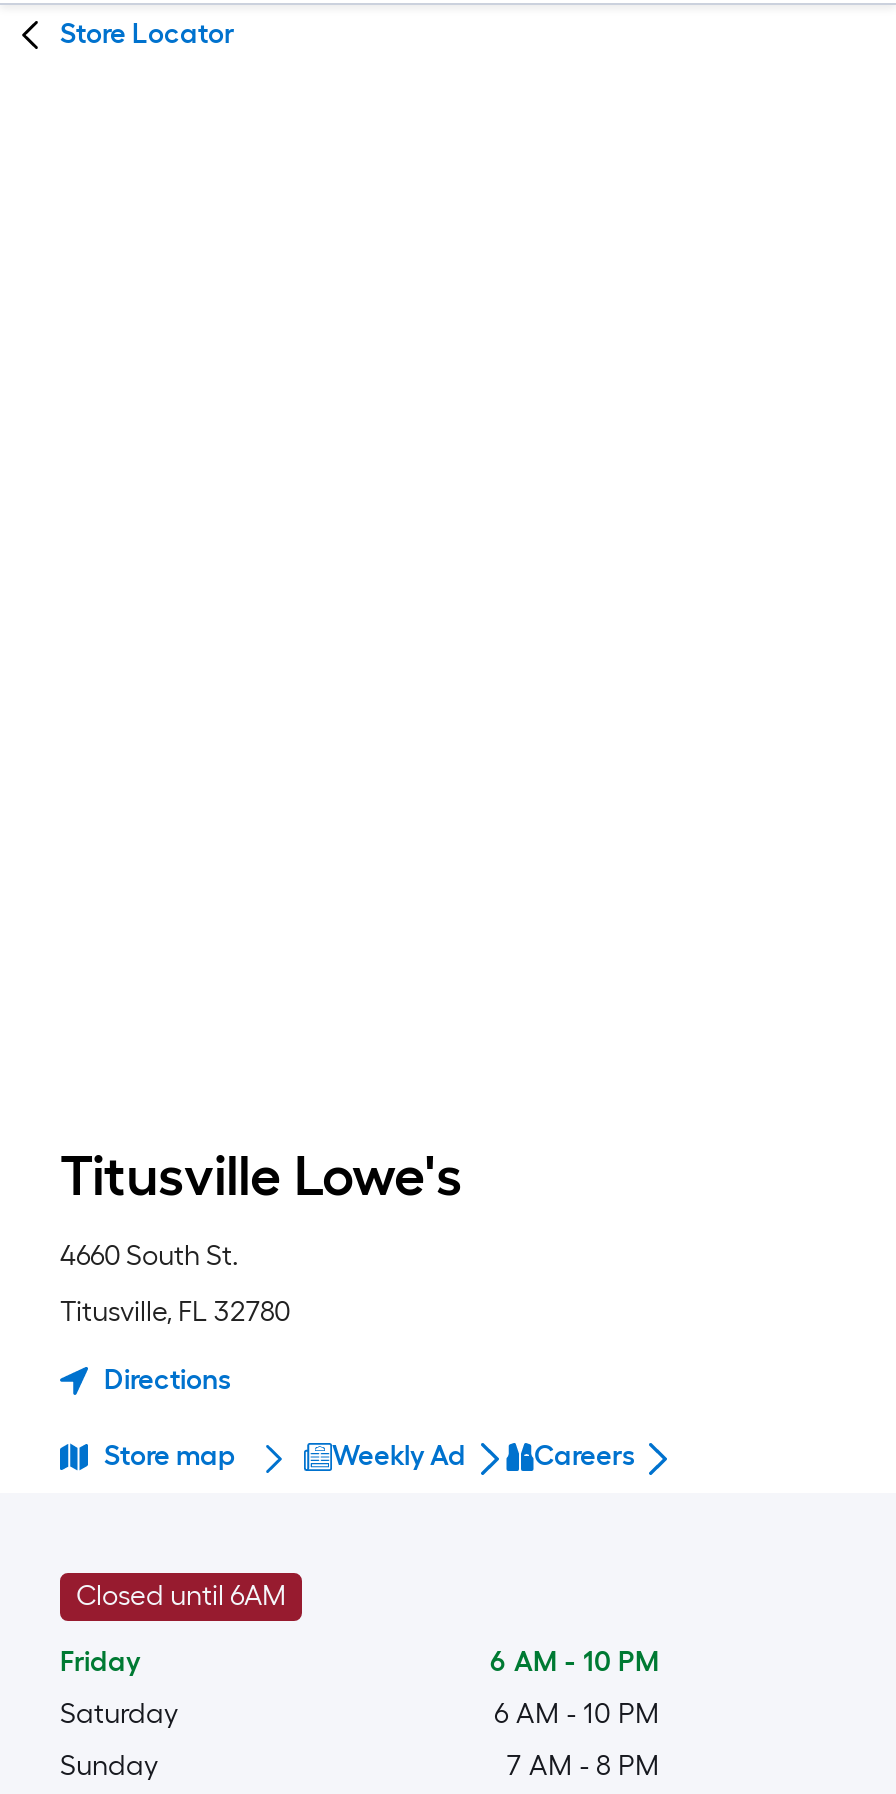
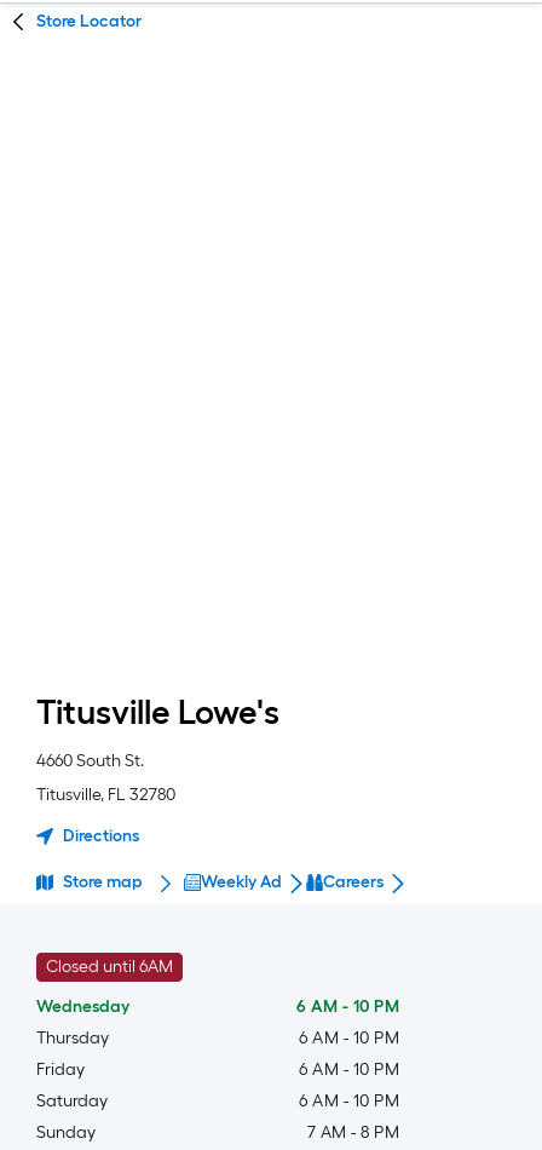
none -> [36,996,399,1048] Wednesday | 6 AM - 10 PM | Thursday | 6 AM - 10 PM

